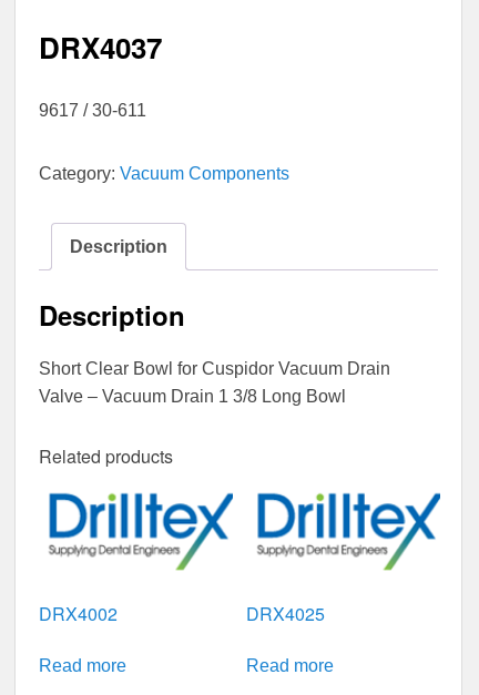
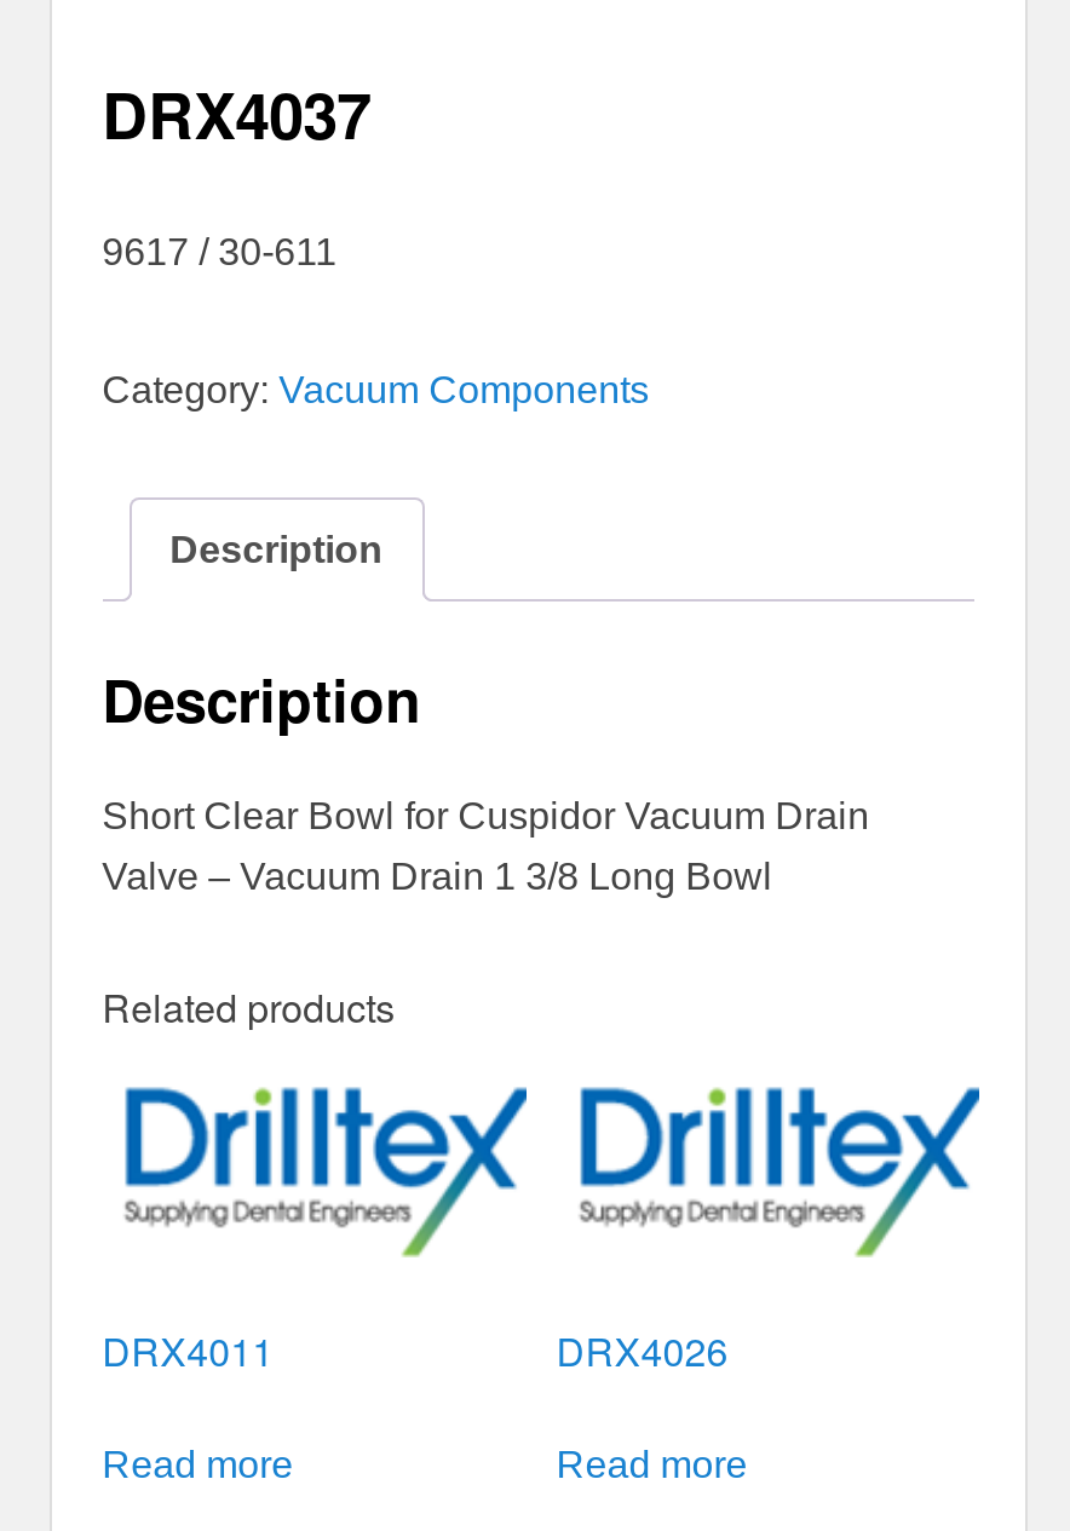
[38,601,117,626] DRX4002 -> [102,1323,274,1379] DRX4011
[246,601,325,626] DRX4025 -> [556,1323,728,1379] DRX4026

